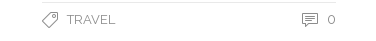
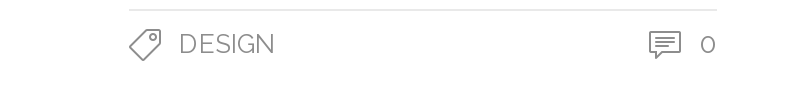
[67,12,115,27] TRAVEL -> [179,29,275,59] DESIGN

